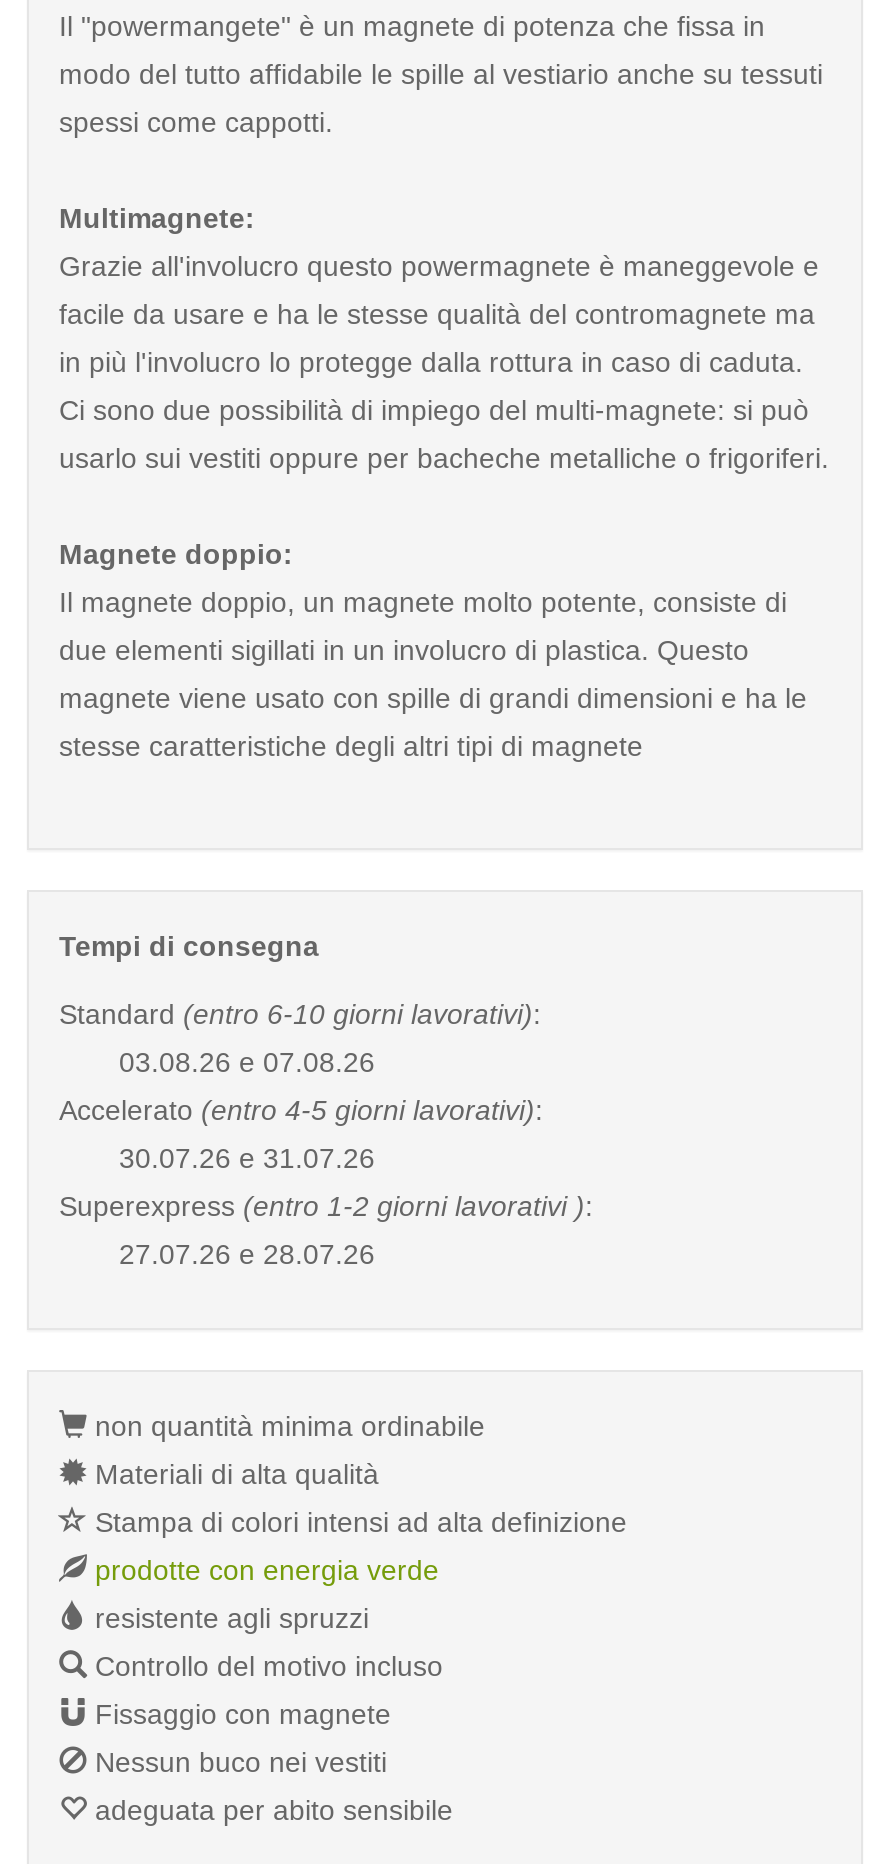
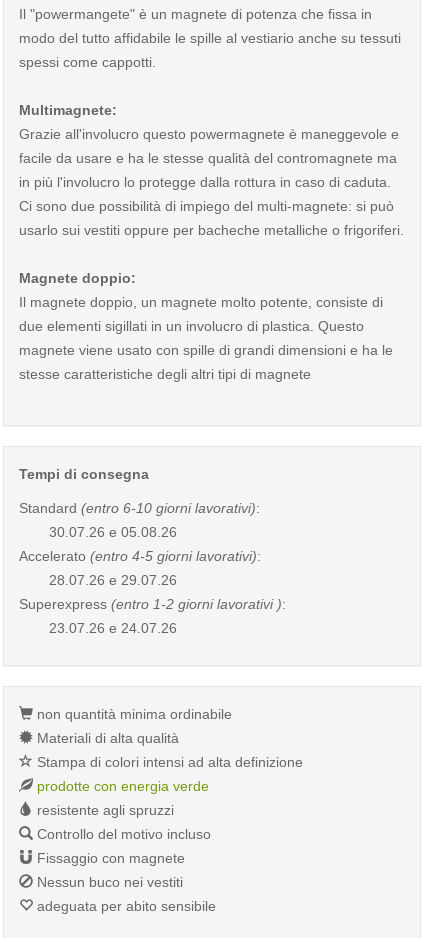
[119,1046,375,1078] 03.08.26 e 07.08.26 -> [49,524,177,540] 30.07.26 e 05.08.26
[119,1142,375,1174] 30.07.26 e 31.07.26 -> [49,572,177,588] 28.07.26 e 29.07.26
[119,1238,375,1270] 27.07.26 e 28.07.26 -> [49,620,177,636] 23.07.26 e 24.07.26

